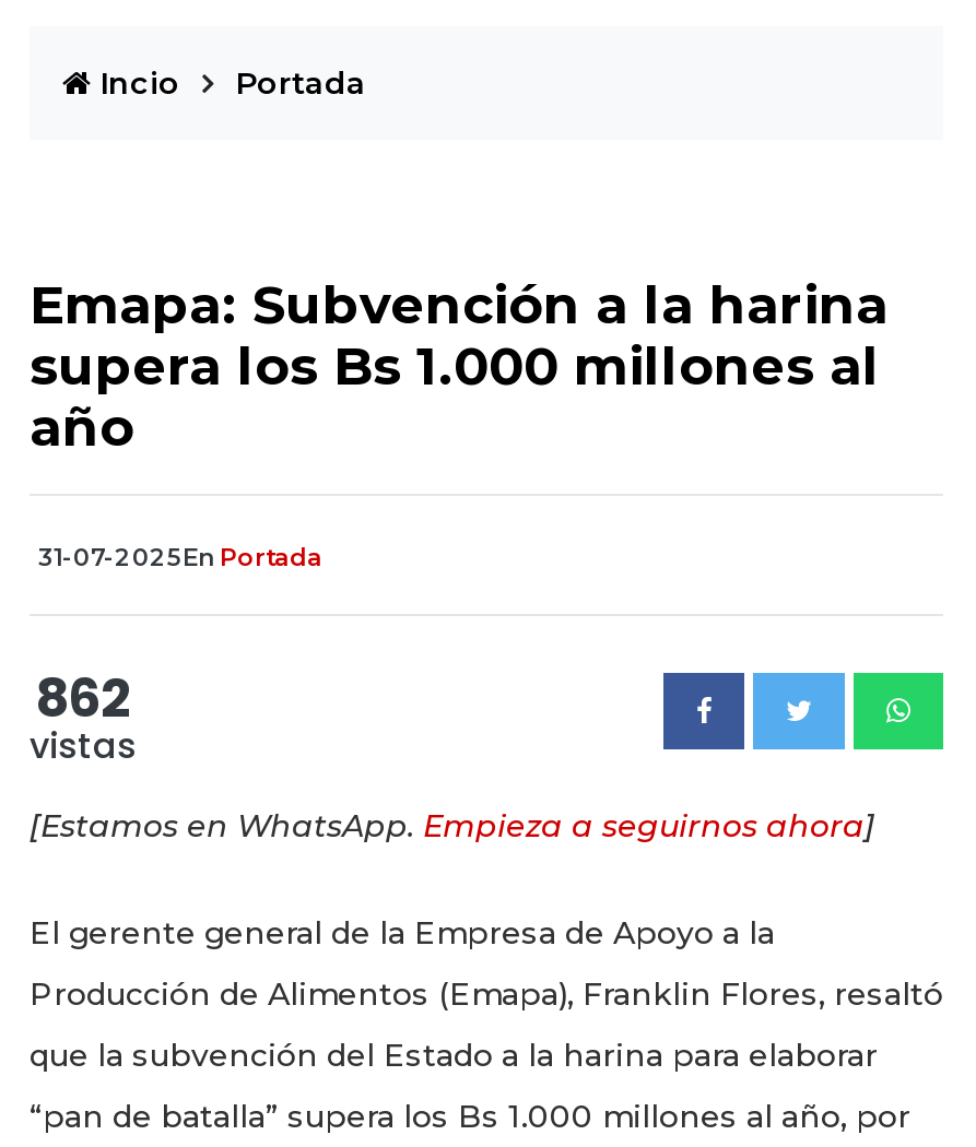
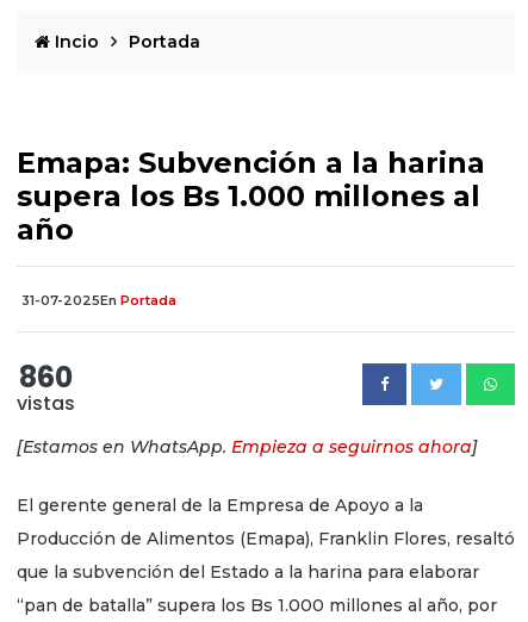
[35,662,131,734] 862 -> [19,357,73,397] 860

